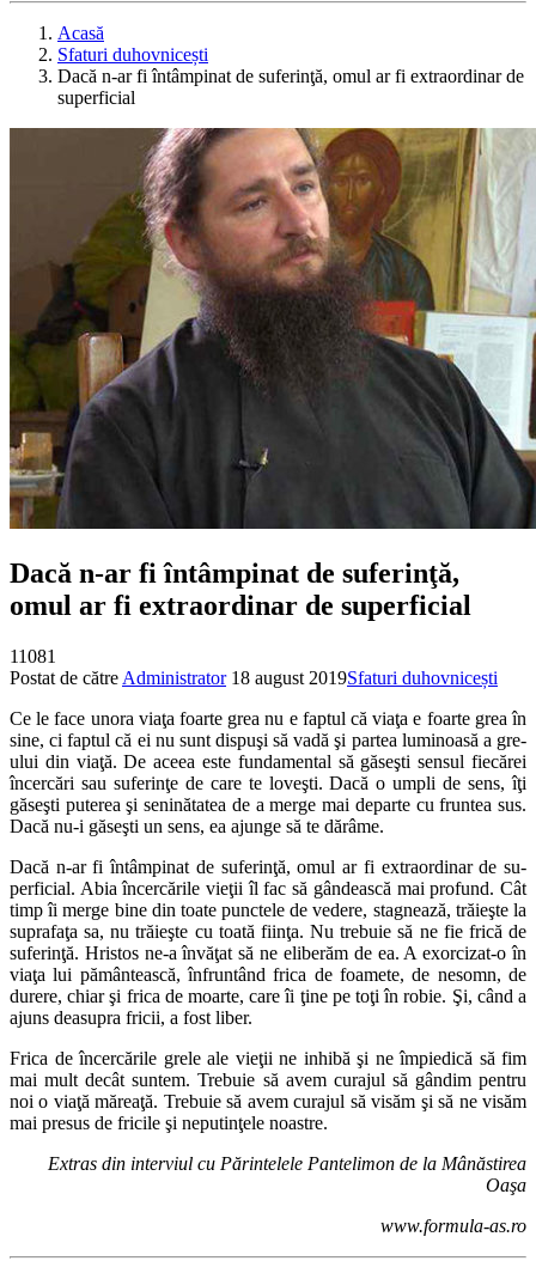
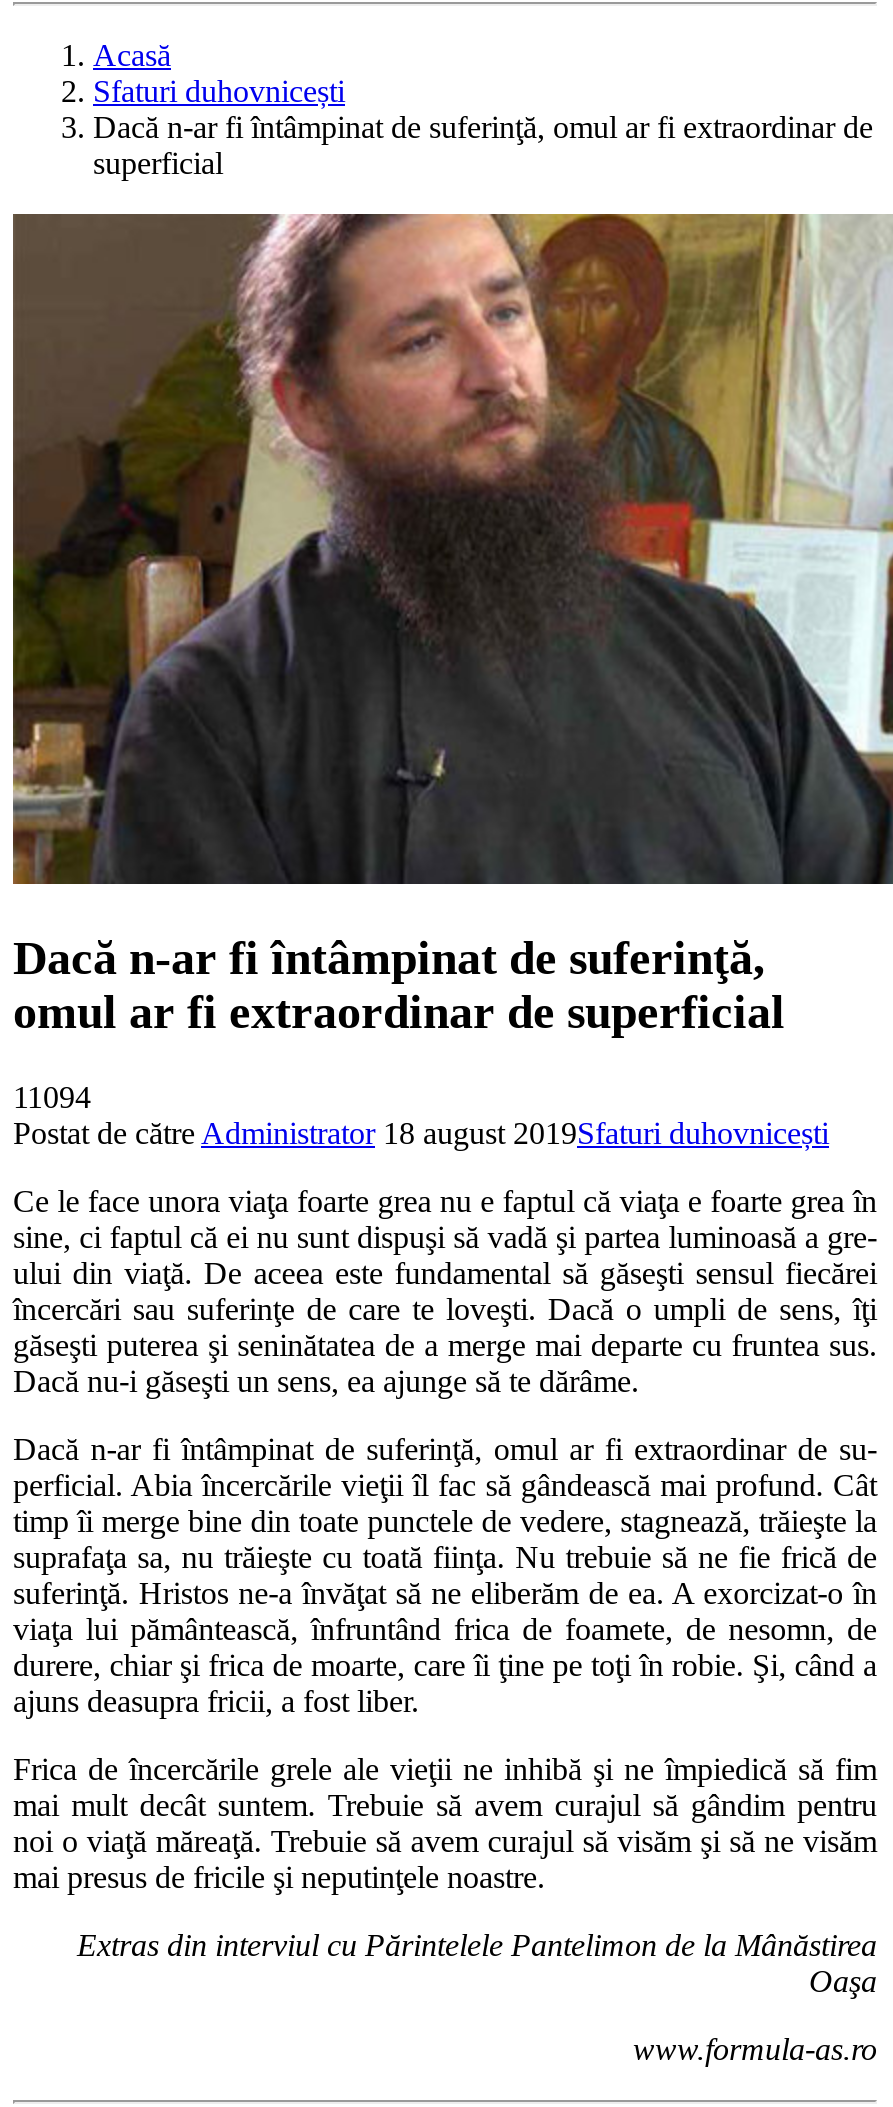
[10,646,56,666] 11081 -> [13,1080,91,1114] 11094

